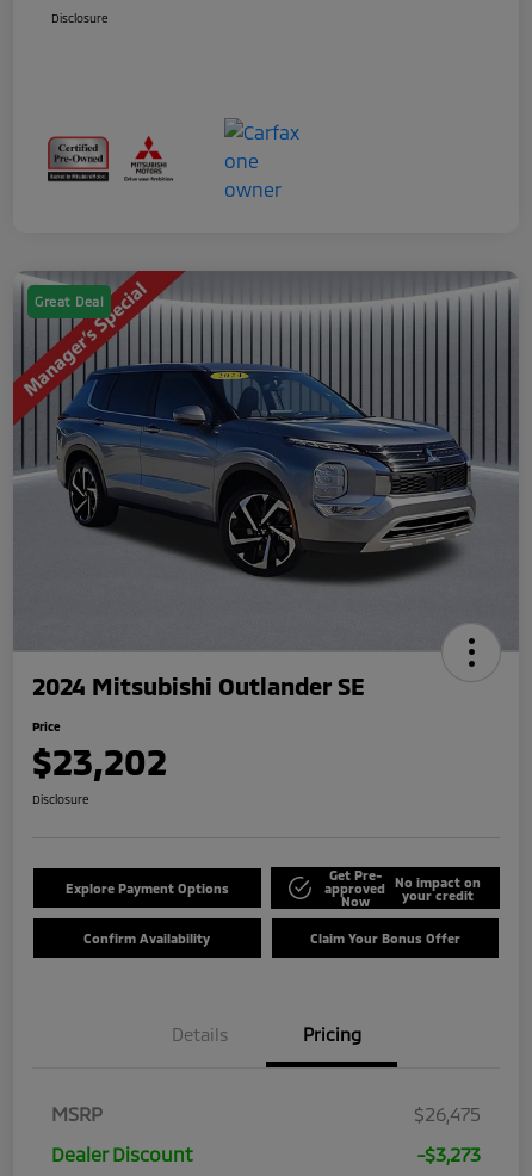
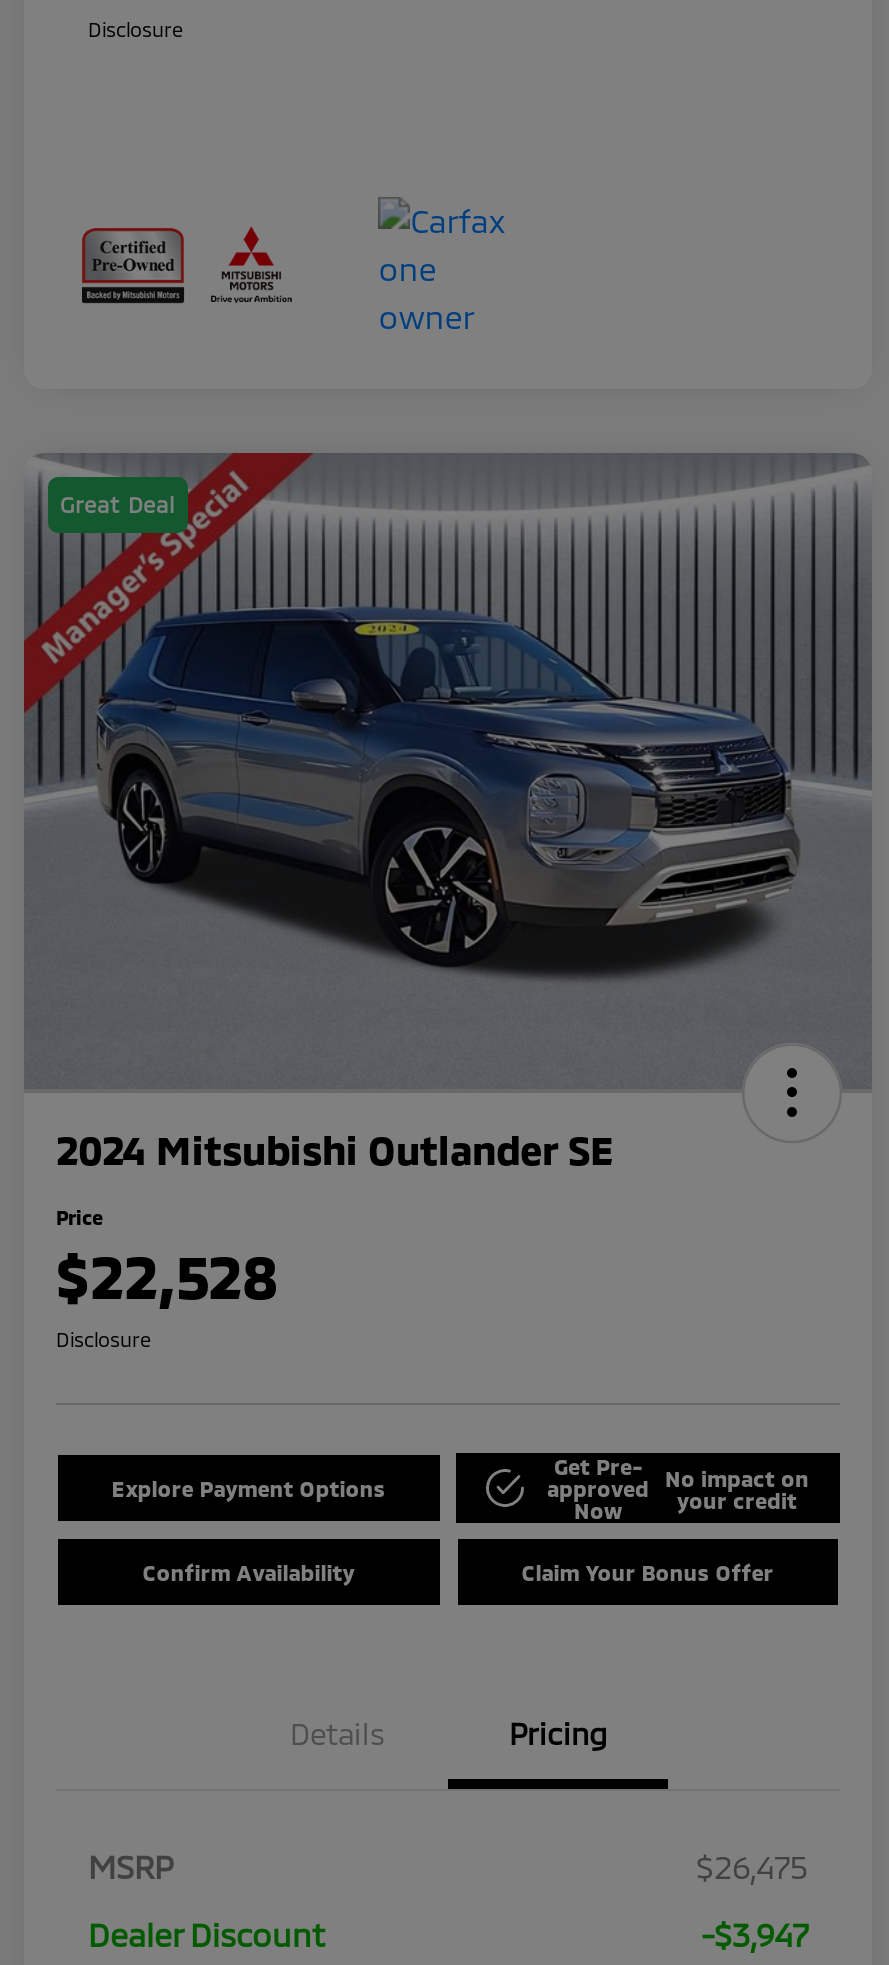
[32,740,167,783] $23,202 -> [56,1239,278,1311] $22,528
[416,1143,481,1166] -$3,273 -> [700,1915,808,1953] -$3,947

